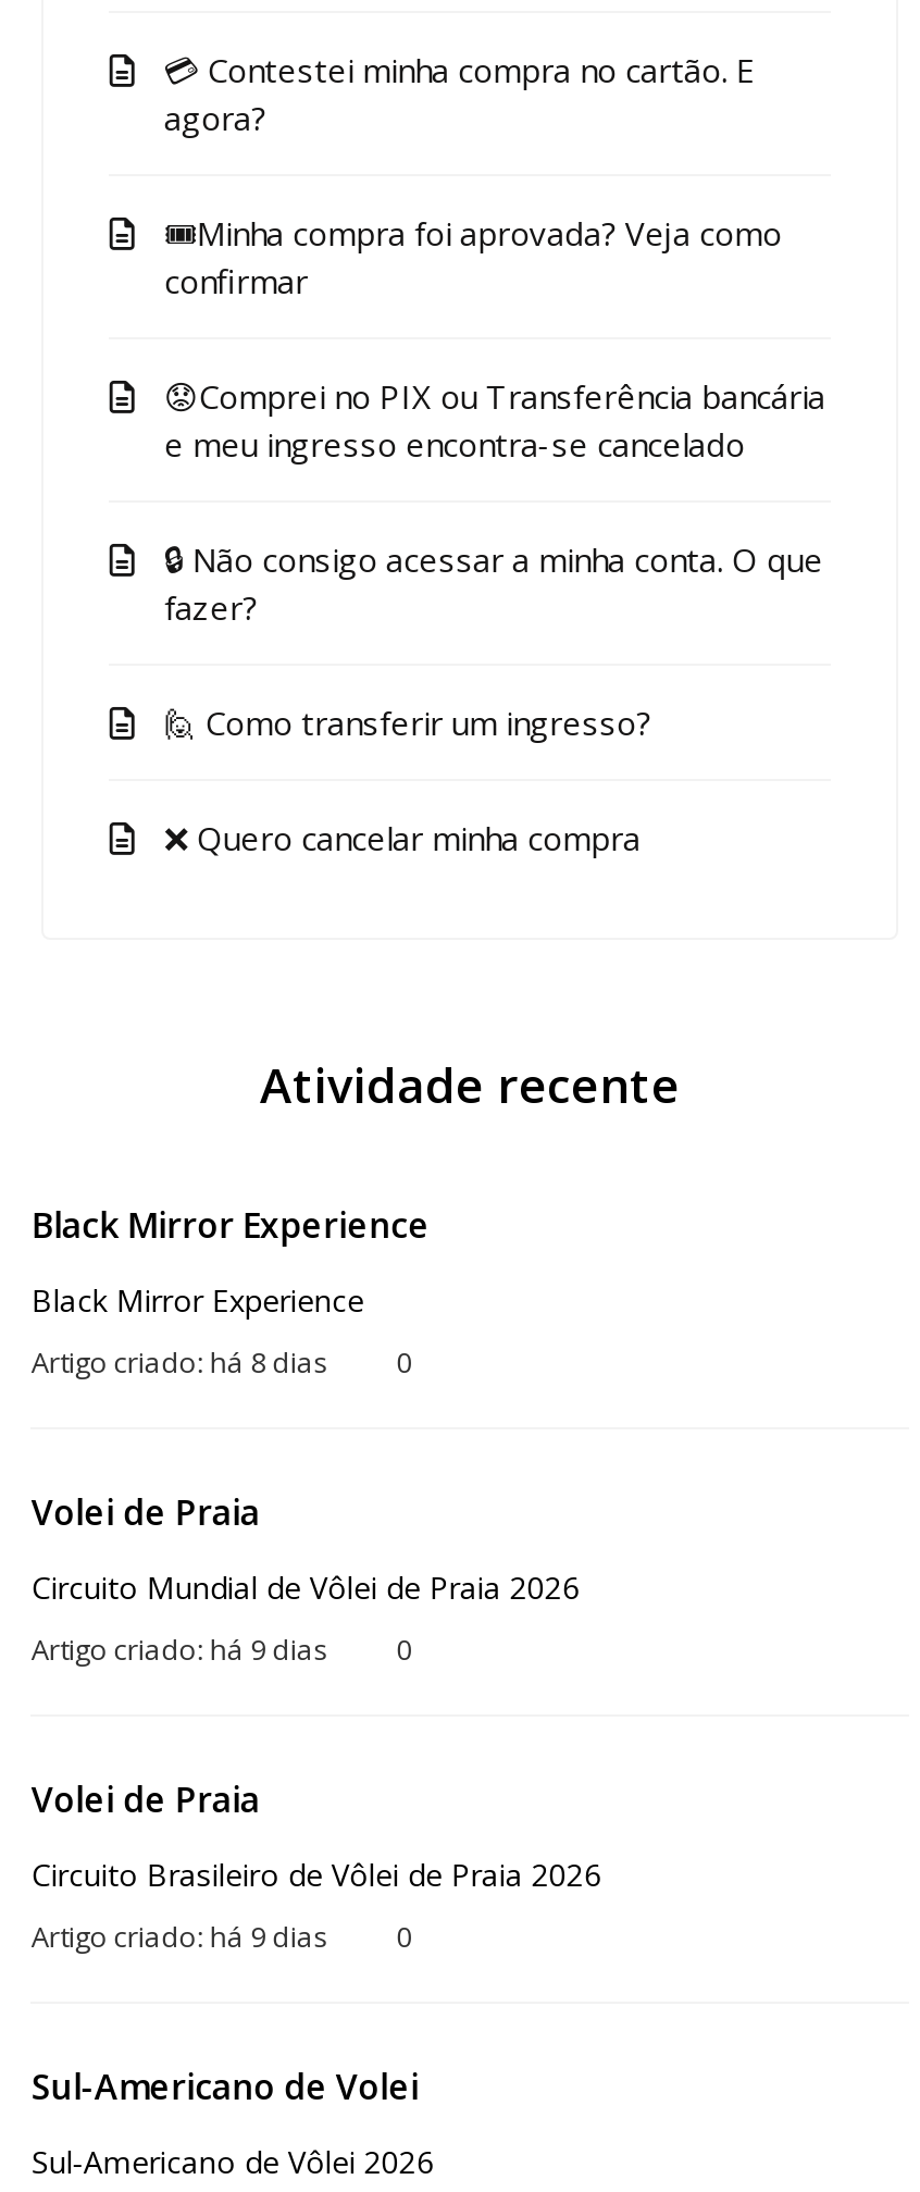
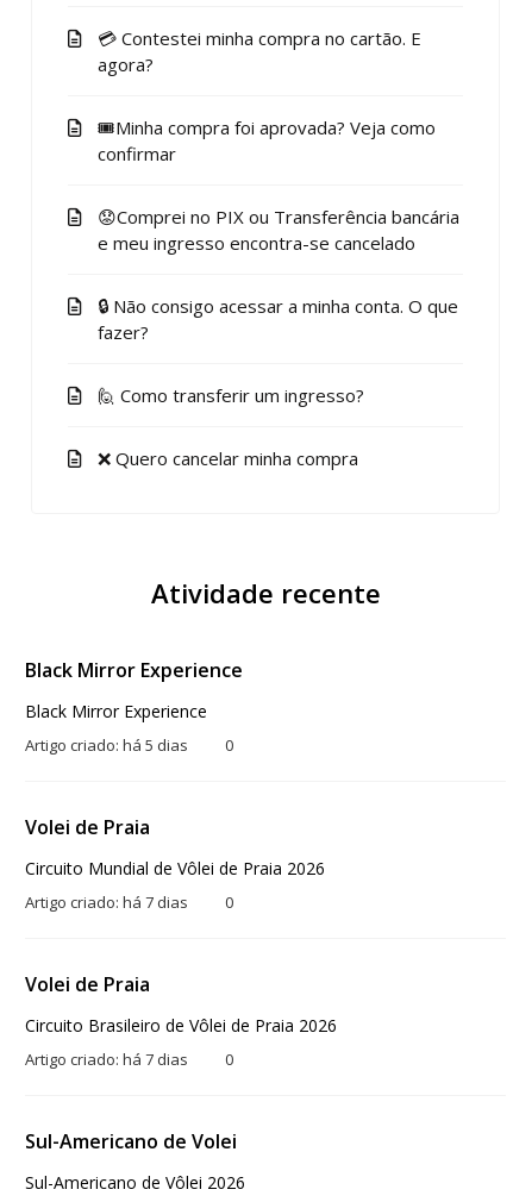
[31,1342,329,1382] Artigo criado: há 8 dias -> [25,734,189,756] Artigo criado: há 5 dias
[31,1630,329,1669] Artigo criado: há 9 dias -> [25,891,189,913] Artigo criado: há 7 dias
[31,1917,329,1956] Artigo criado: há 9 dias -> [25,1048,189,1070] Artigo criado: há 7 dias

